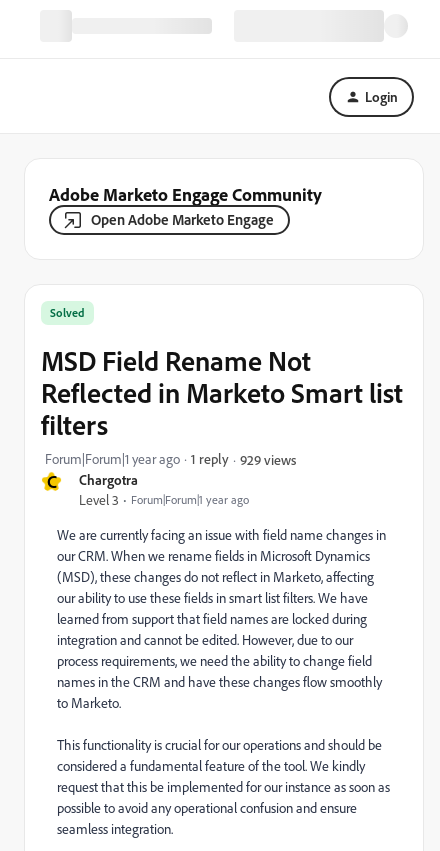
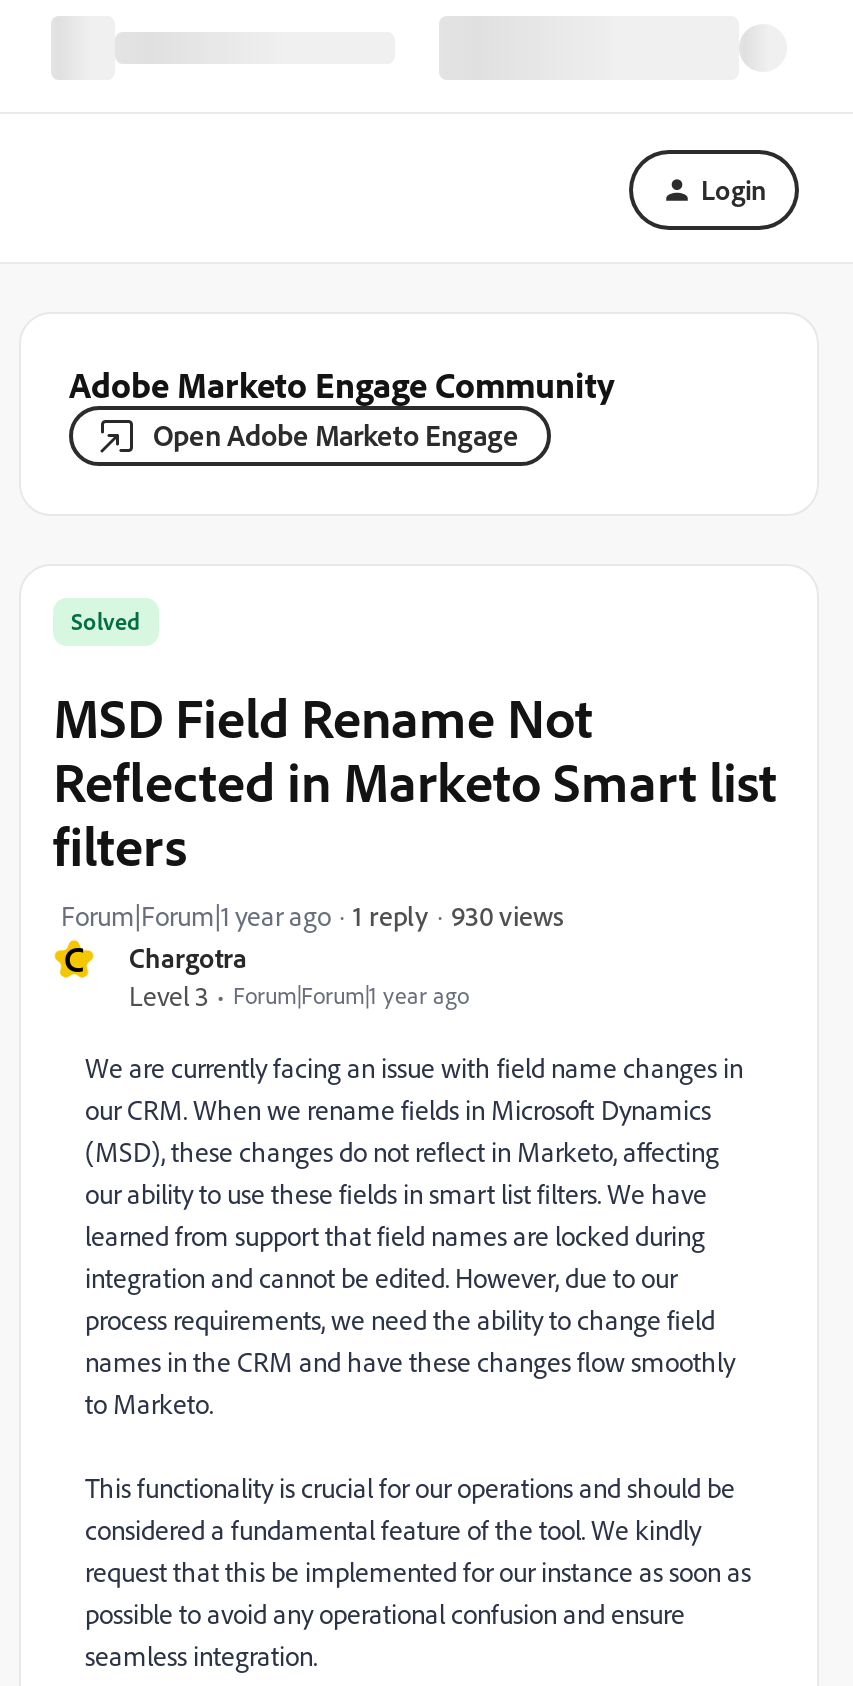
[240,450,296,467] 929 views -> [451,897,563,931] 930 views

